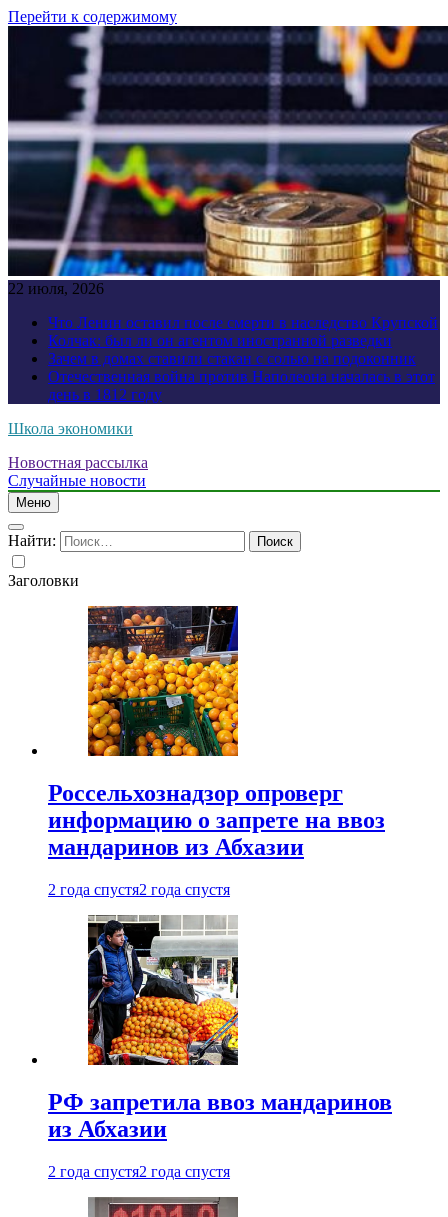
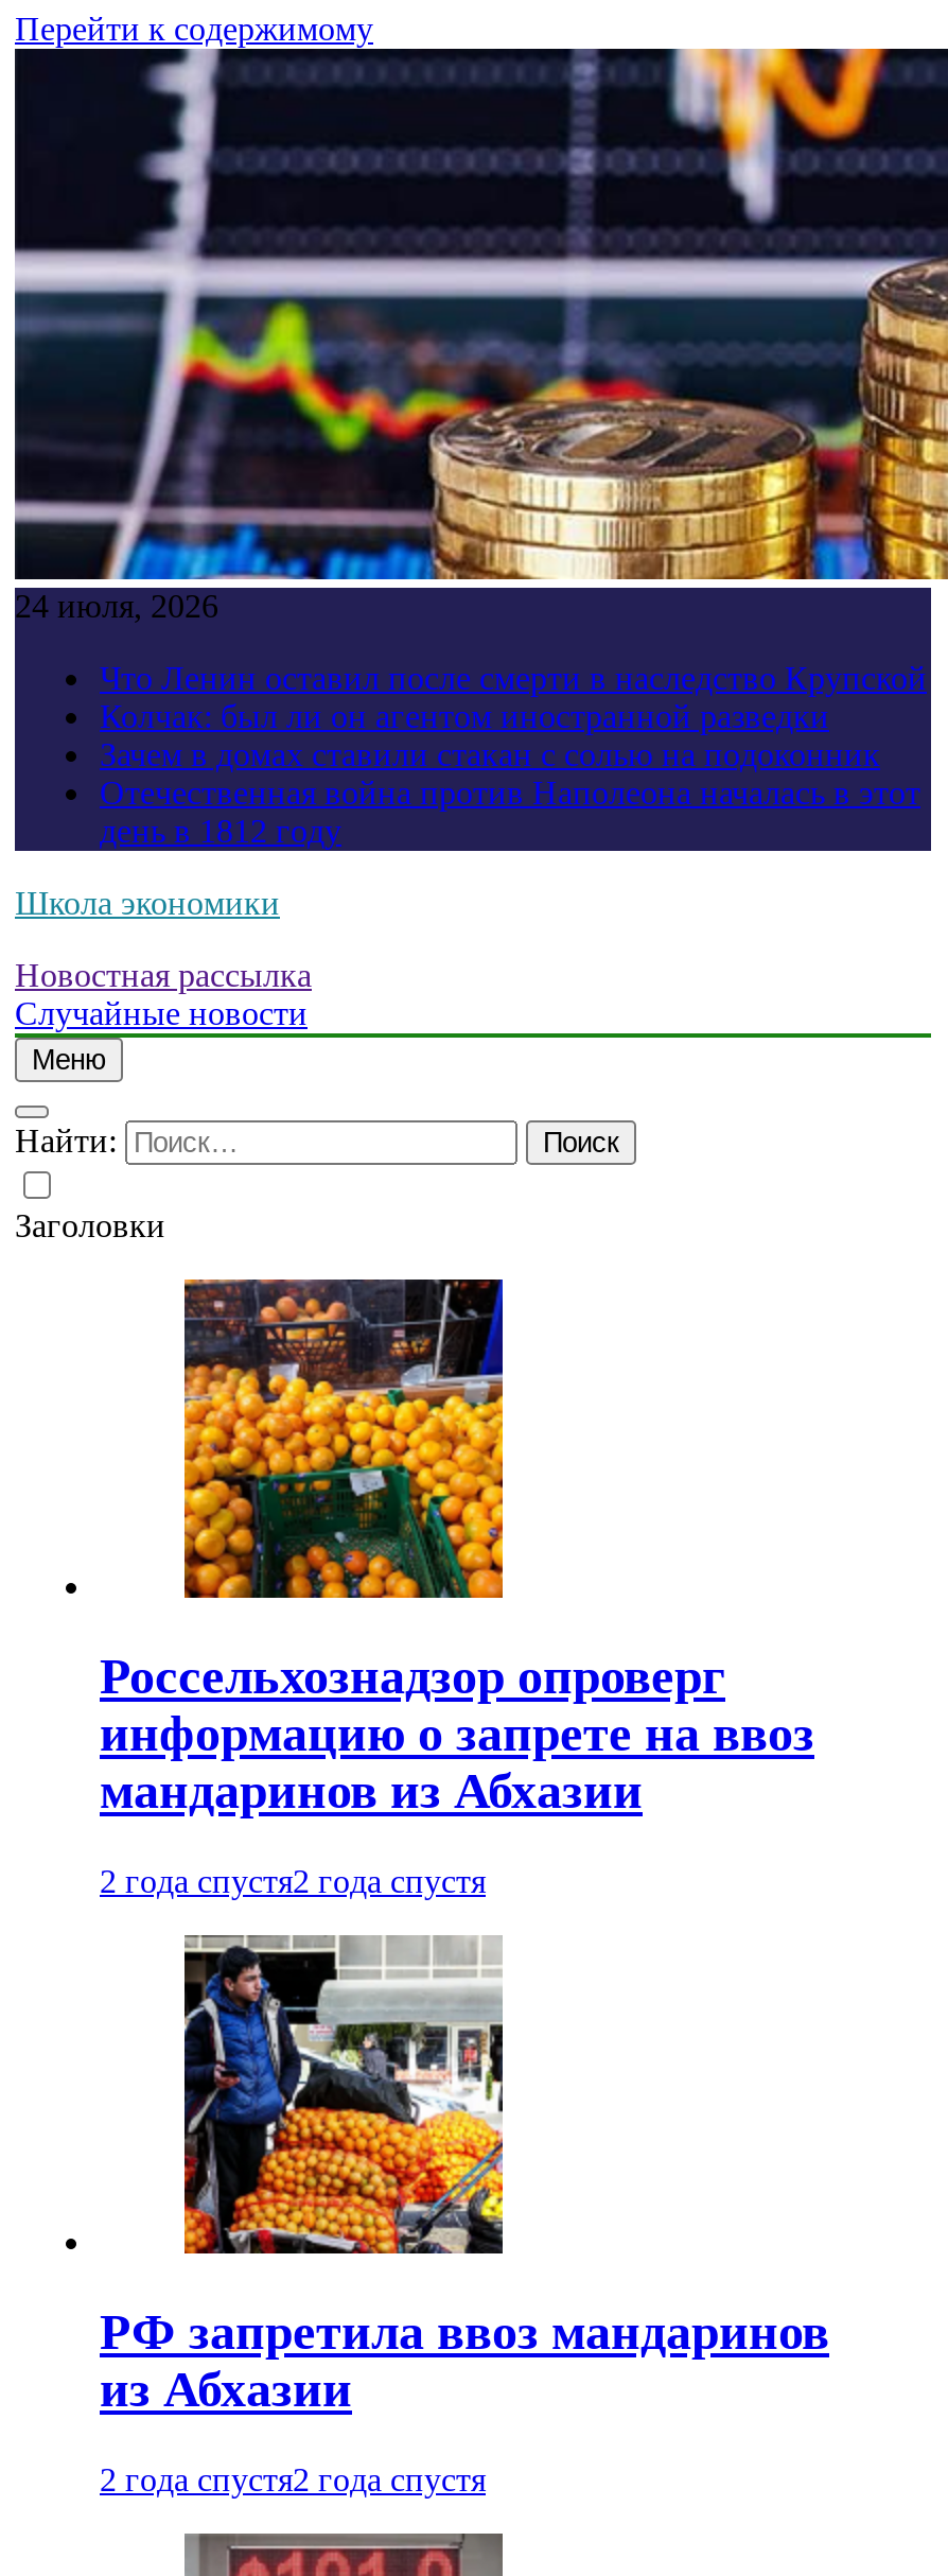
[8,280,104,297] 22 июля, 2026 -> [15,588,218,624] 24 июля, 2026

